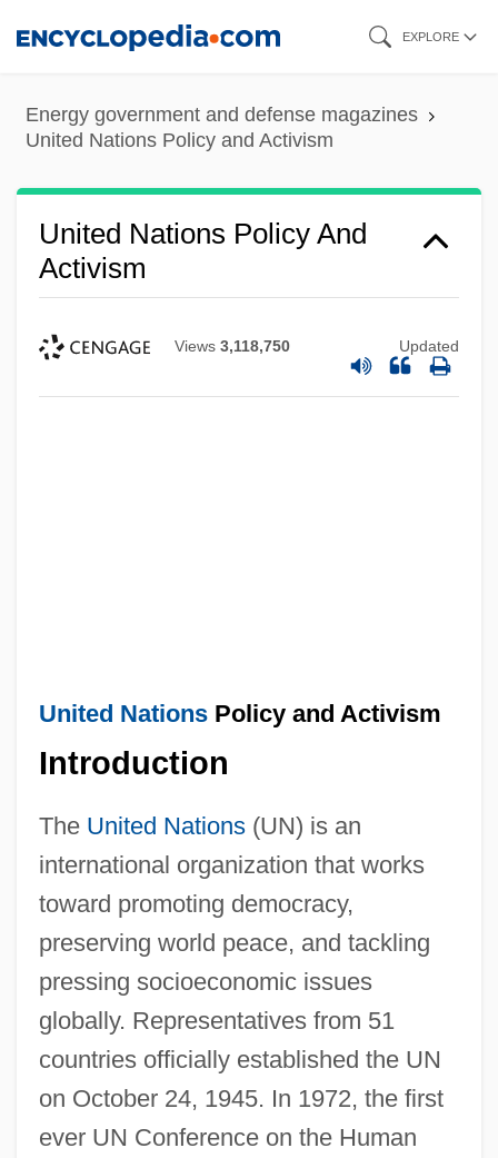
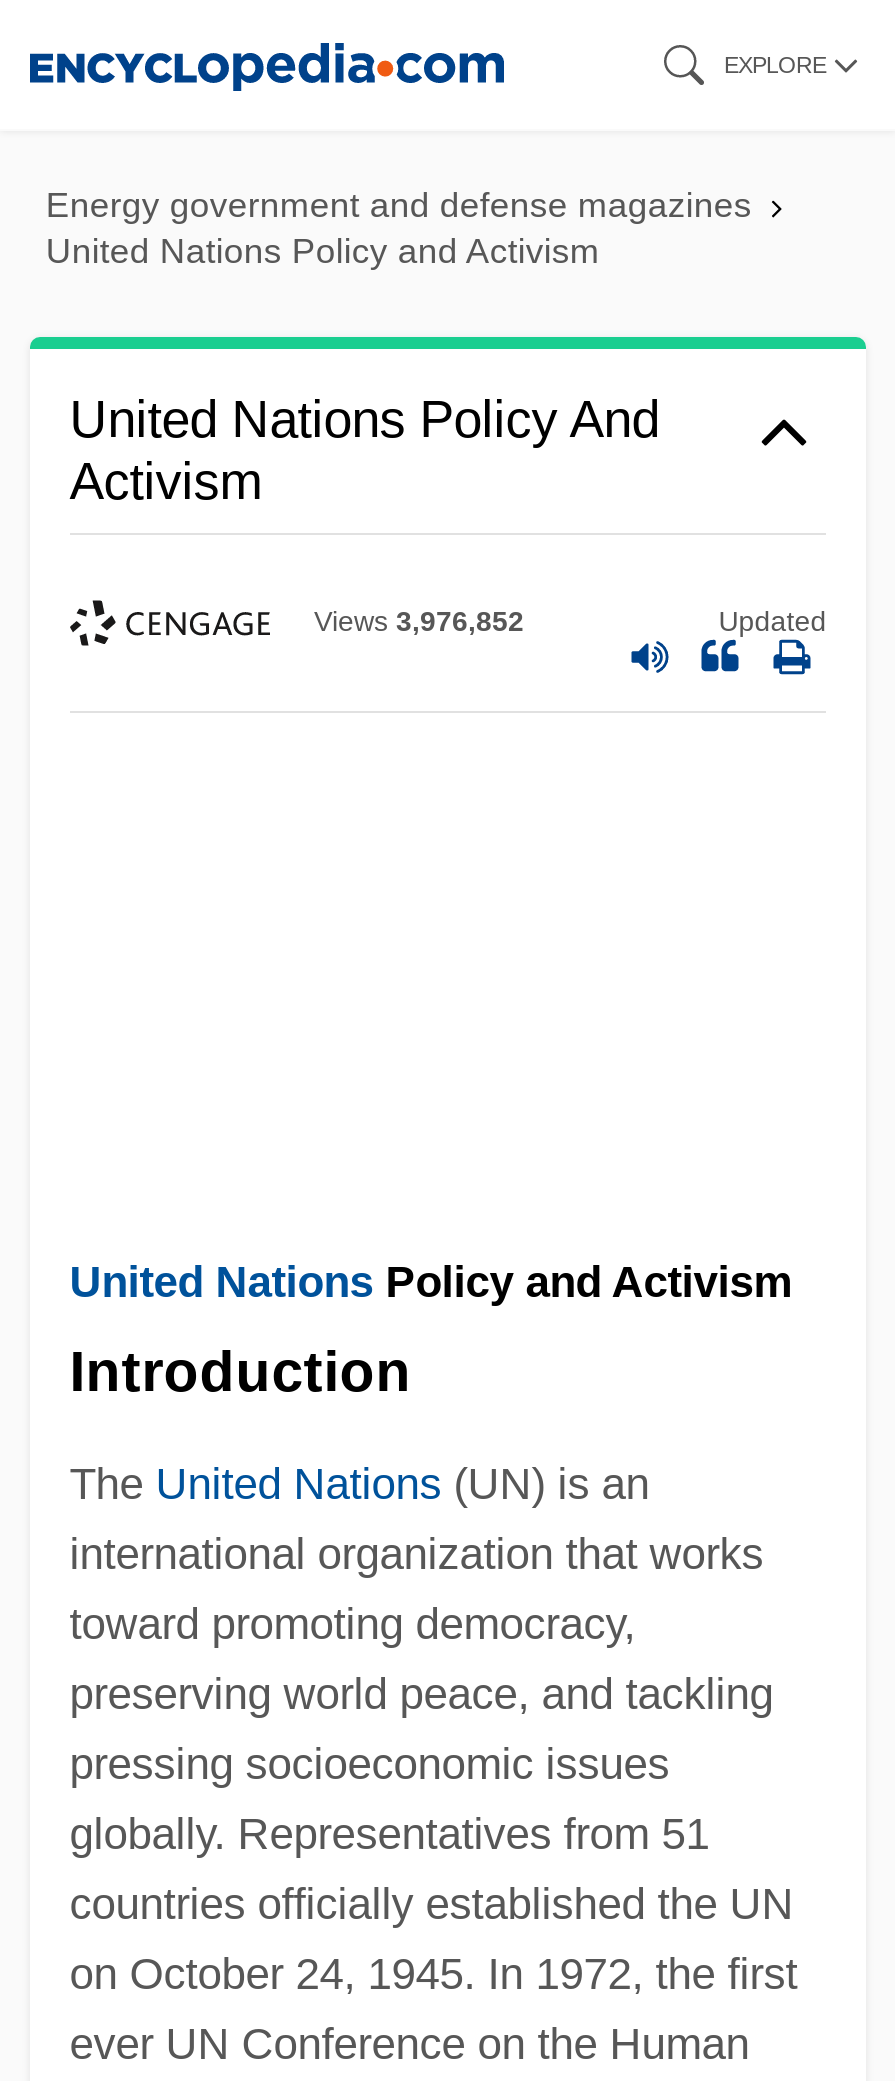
[175,338,290,355] Views 3,118,750 -> [314,606,524,638] Views 3,976,852

